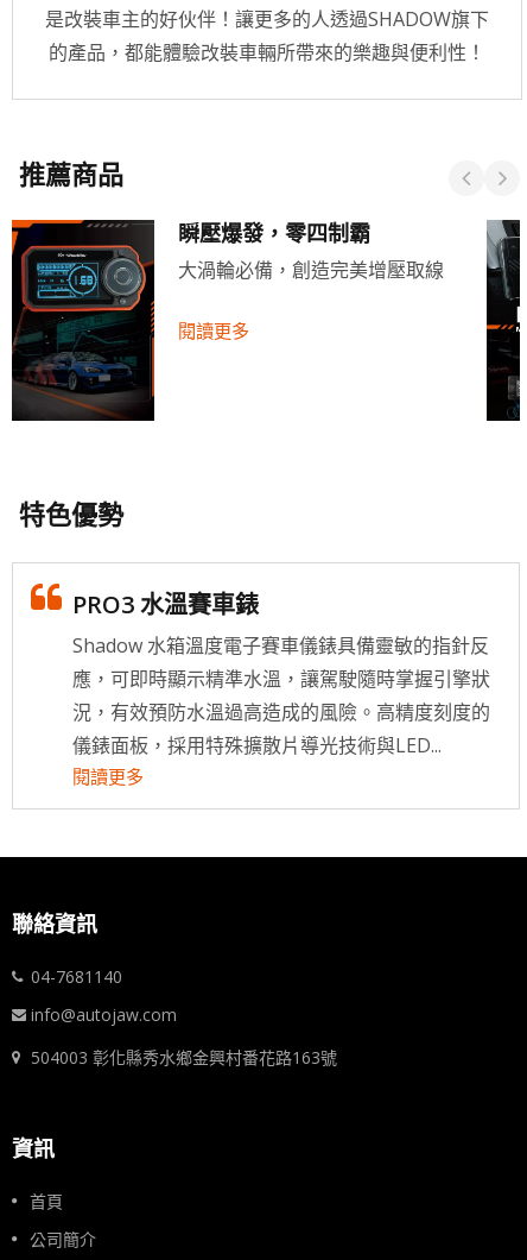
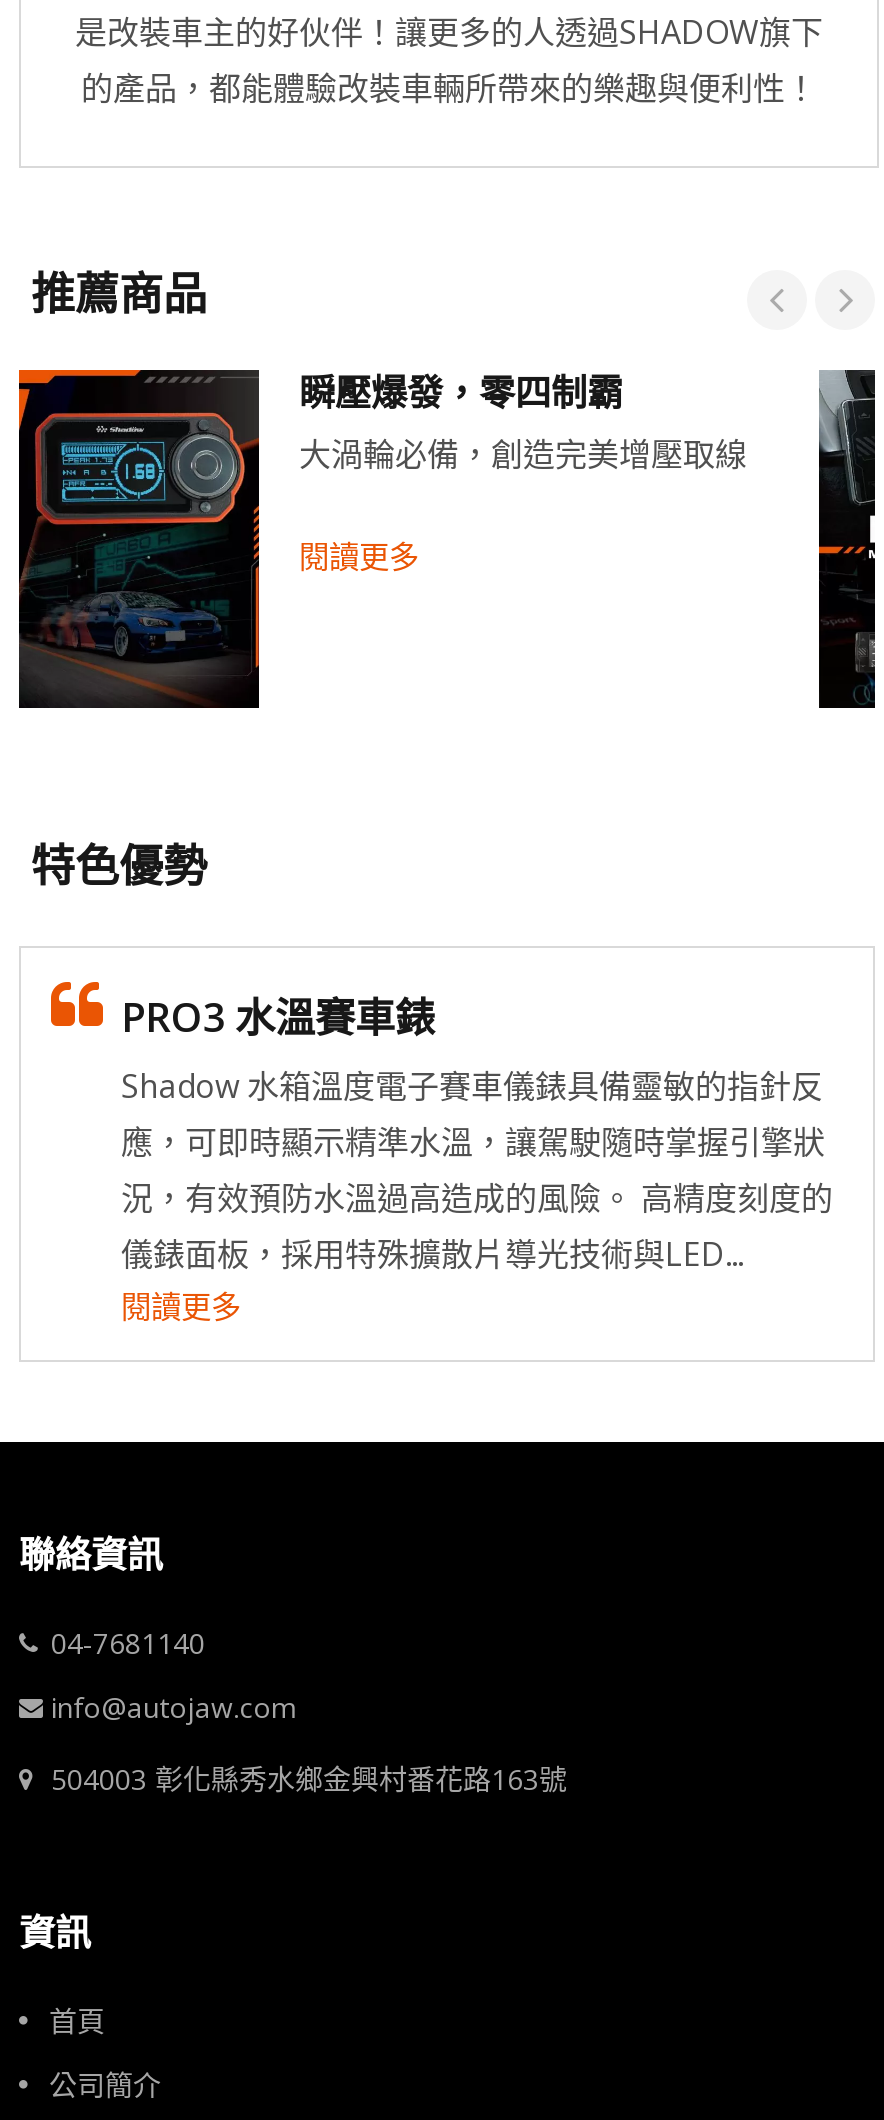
[72,698,490,725] 況，有效預防水溫過高造成的風險。高精度刻度的 -> [121,1175,833,1219] 況，有效預防水溫過高造成的風險。 高精度刻度的

